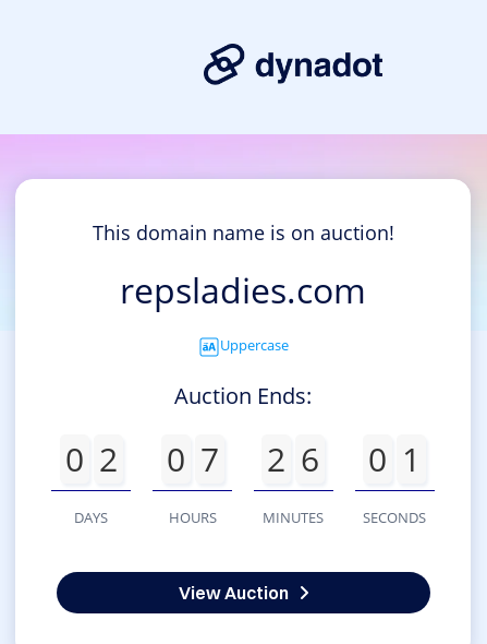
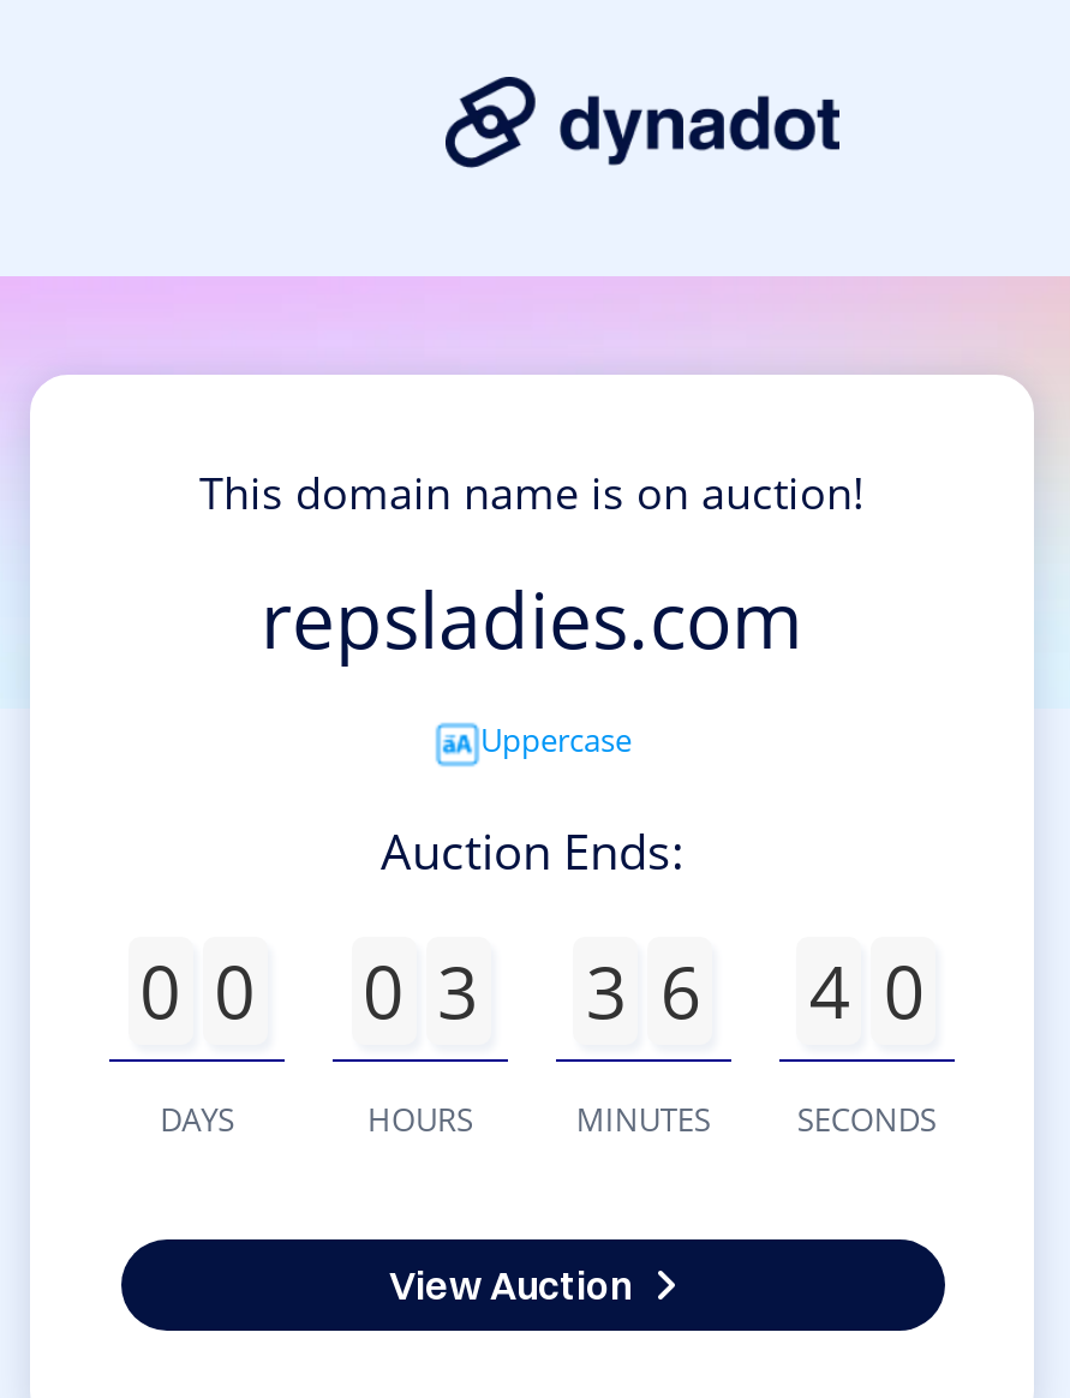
[65,437,117,481] 0 2 -> [140,942,255,1040] 0 0
[166,437,218,481] 0 7 -> [363,942,478,1040] 0 3
[267,437,320,481] 2 6 -> [586,942,701,1040] 3 6
[369,437,421,481] 0 1 -> [809,942,924,1040] 4 0

